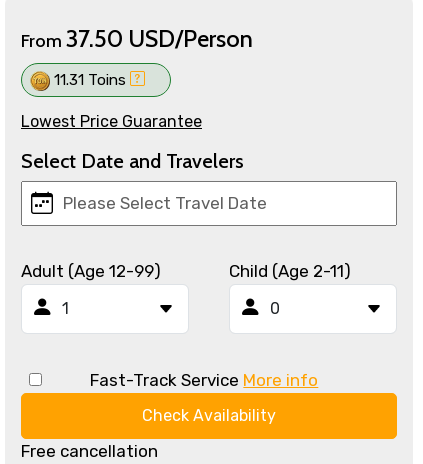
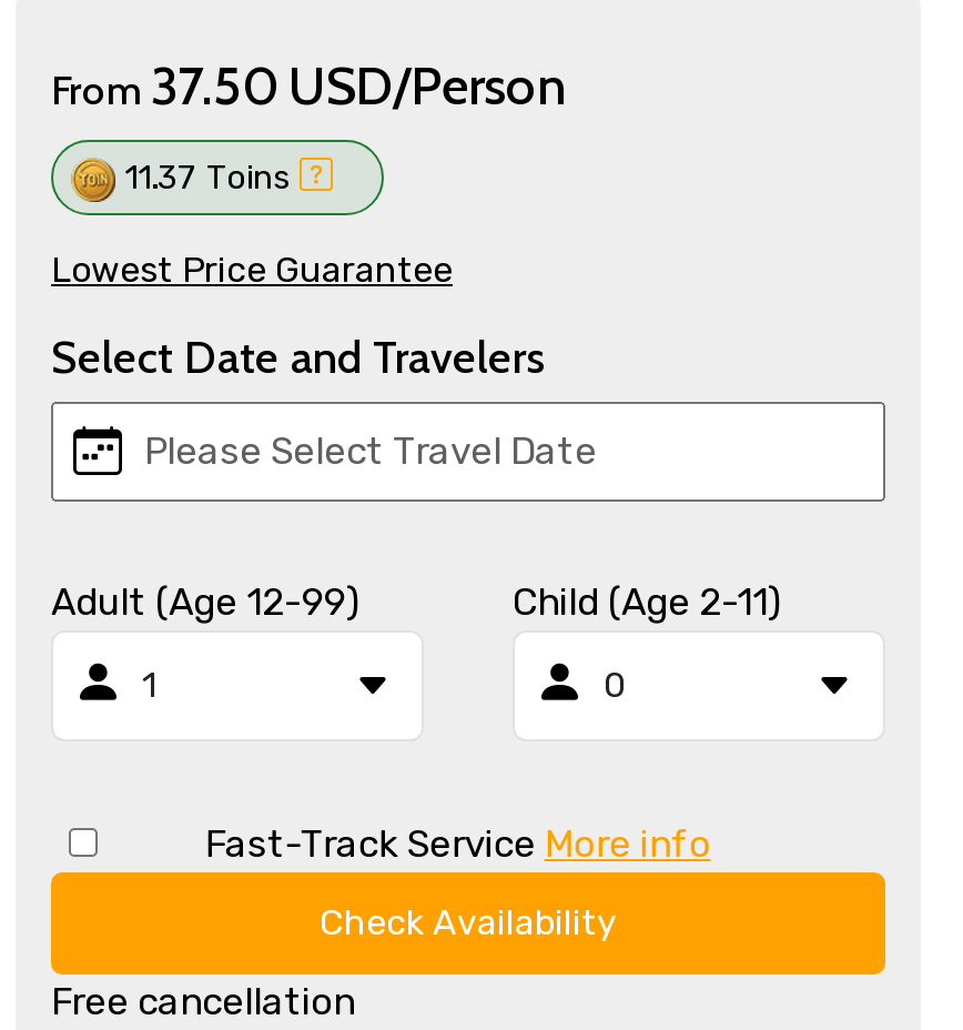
[50,71,130,89] 11.31 Toins -> [115,157,300,197] 11.37 Toins

